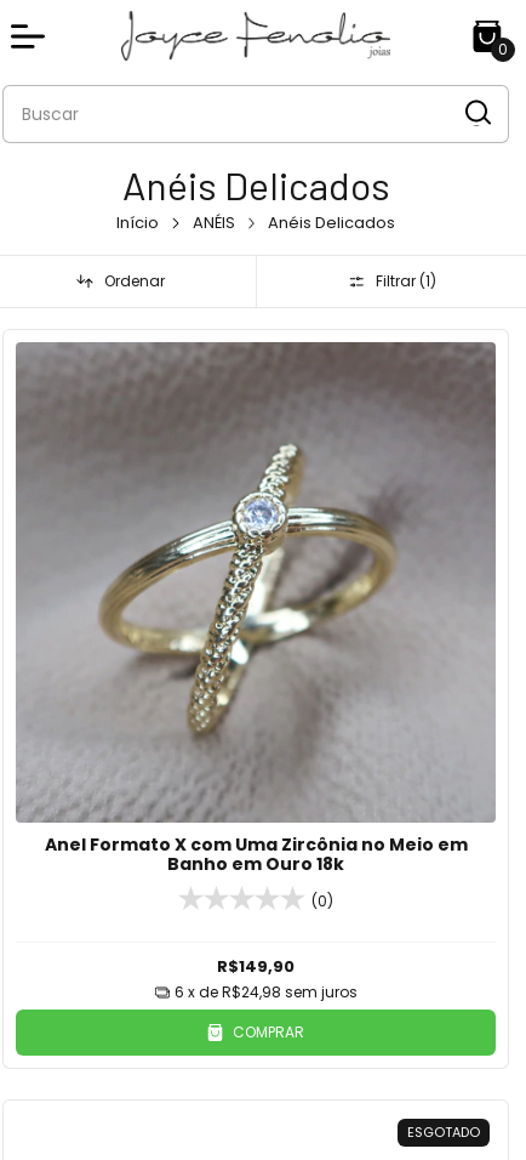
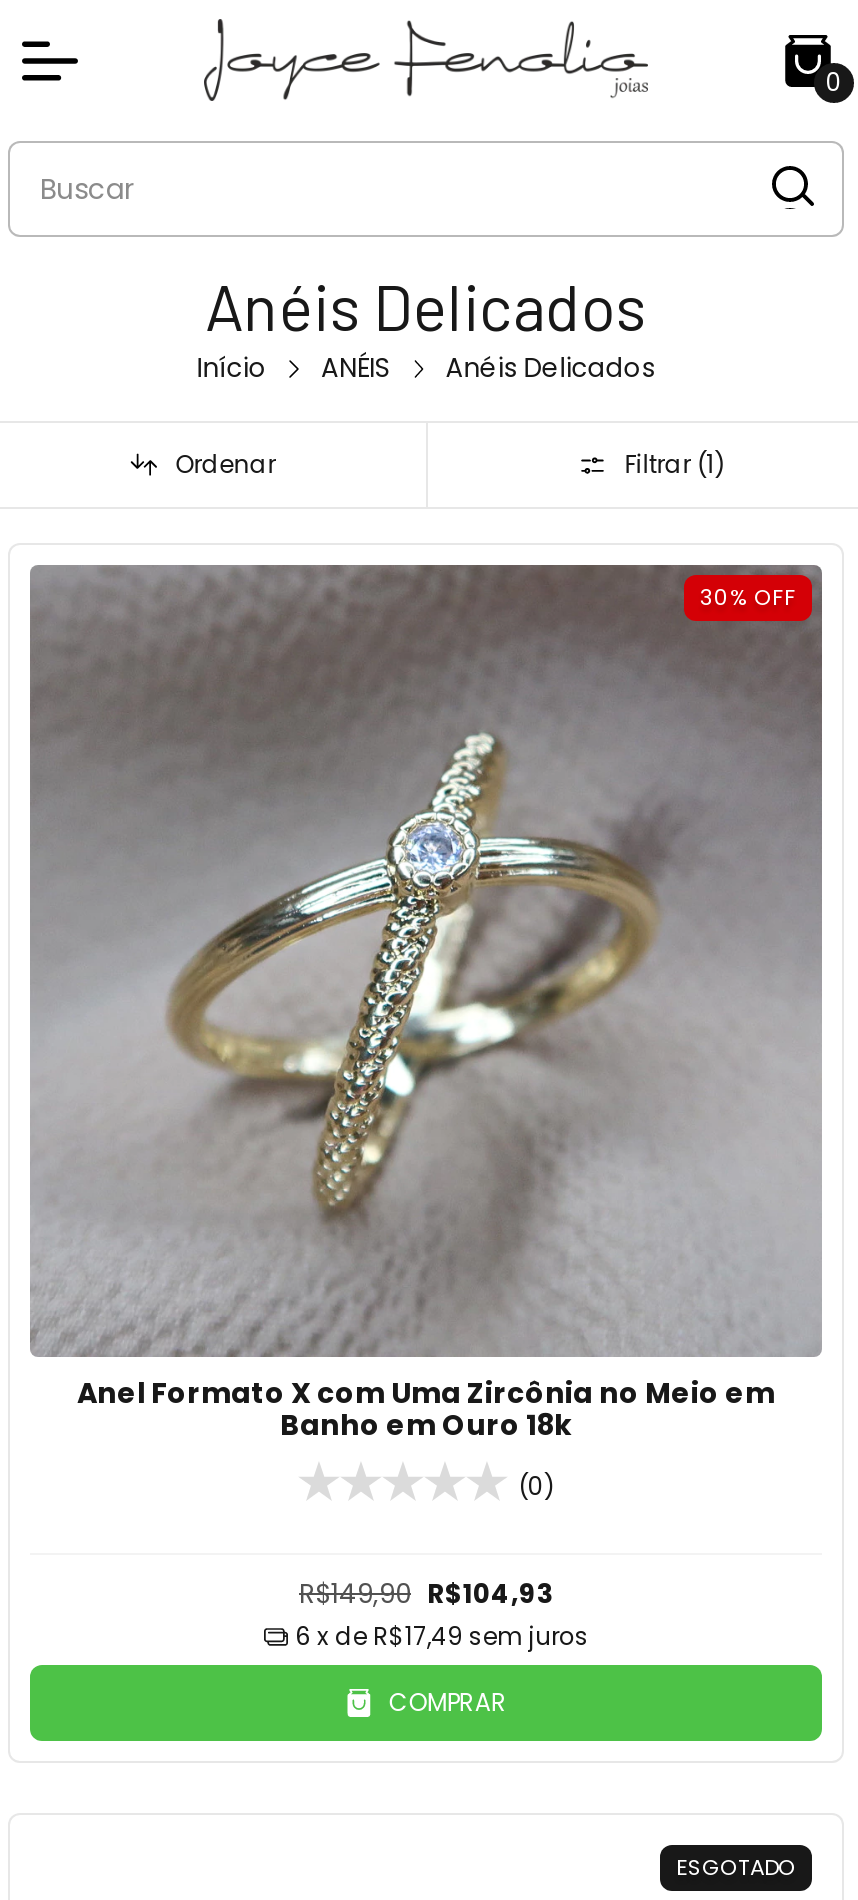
none -> [700,582,796,614] 30% OFF
[174,955,357,1003] R$149,90 | 6 x de R$24,98 sem juros -> [295,1576,589,1654] R$149,90 R$104,93 | 6 x de R$17,49 sem juros

